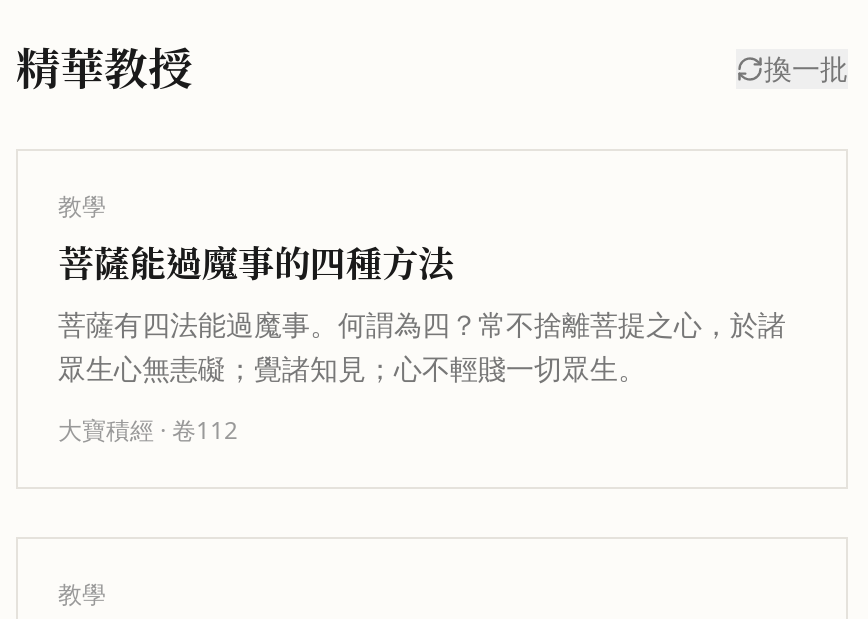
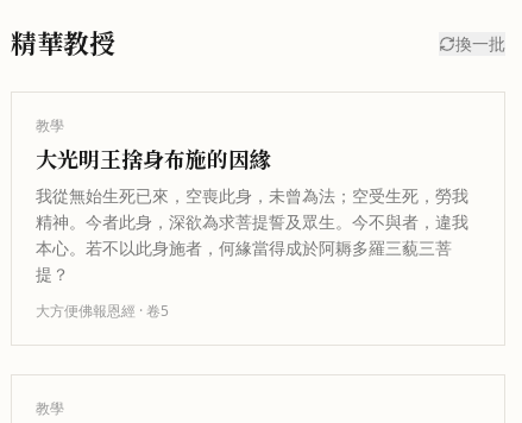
[58,237,786,387] 菩薩能過魔事的四種方法 | 菩薩有四法能過魔事。何謂為四？常不捨離菩提之心，於諸 | 眾生心無恚礙；覺諸知見；心不輕賤一切眾生。 -> [36,144,468,285] 大光明王捨身布施的因緣 | 我從無始生死已來，空喪此身，未曾為法；空受生死，勞我 | 精神。今者此身，深欲為求菩提誓及眾生。今不與者，違我 | 本心。若不以此身施者，何緣當得成於阿耨多羅三藐三菩 | 提？
[58,413,238,447] 大寶積經· 卷112 -> [36,301,169,321] 大方便佛報恩經· 卷5

